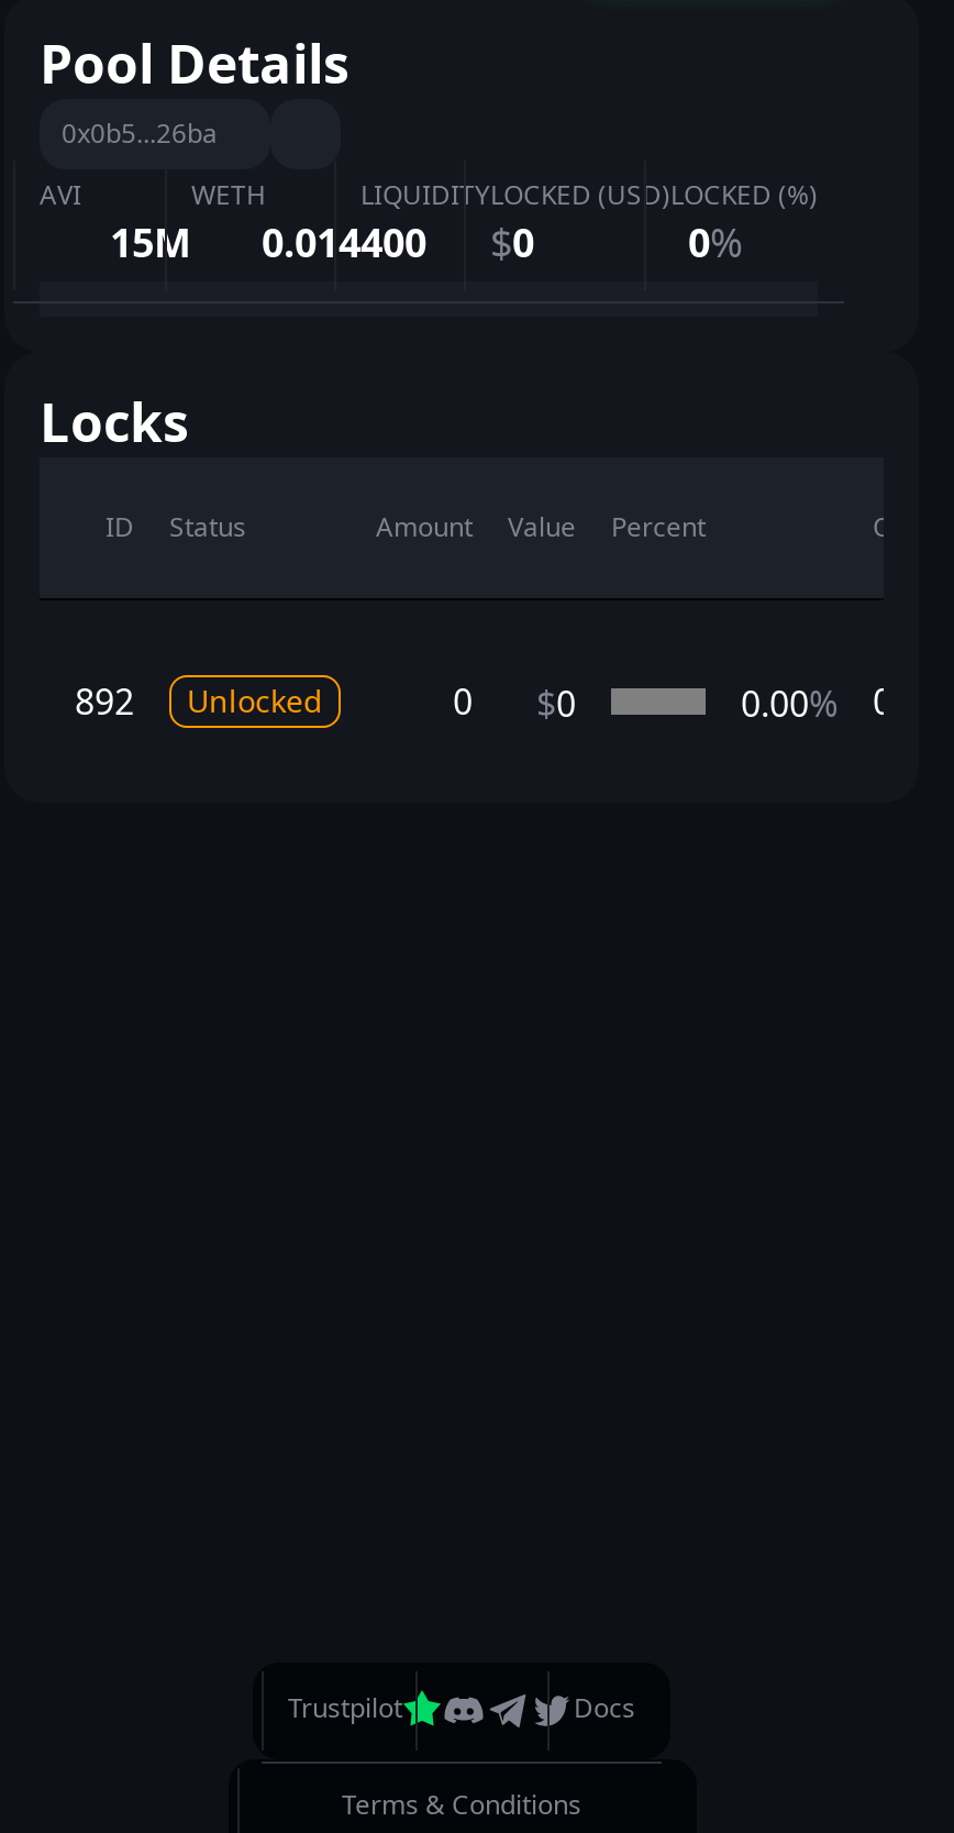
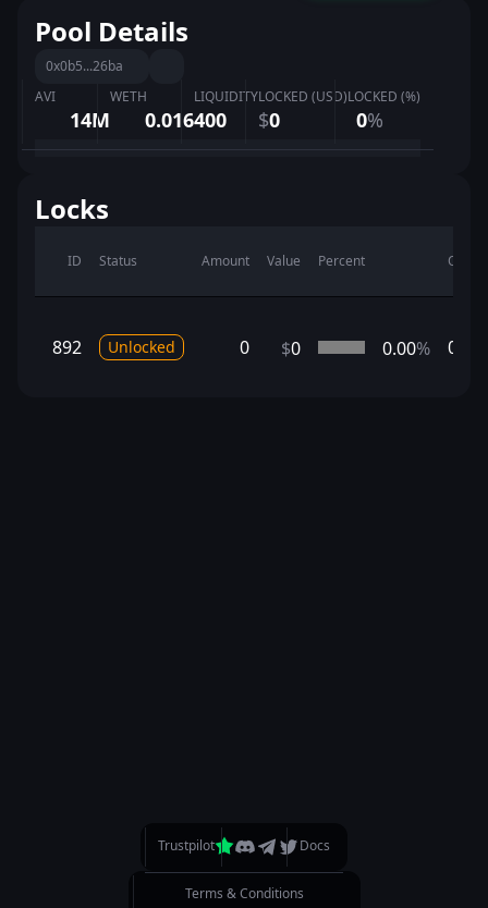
[110,216,191,268] 15M -> [70,107,110,133] 14M
[262,216,360,268] 0.014 -> [145,107,194,133] 0.016

